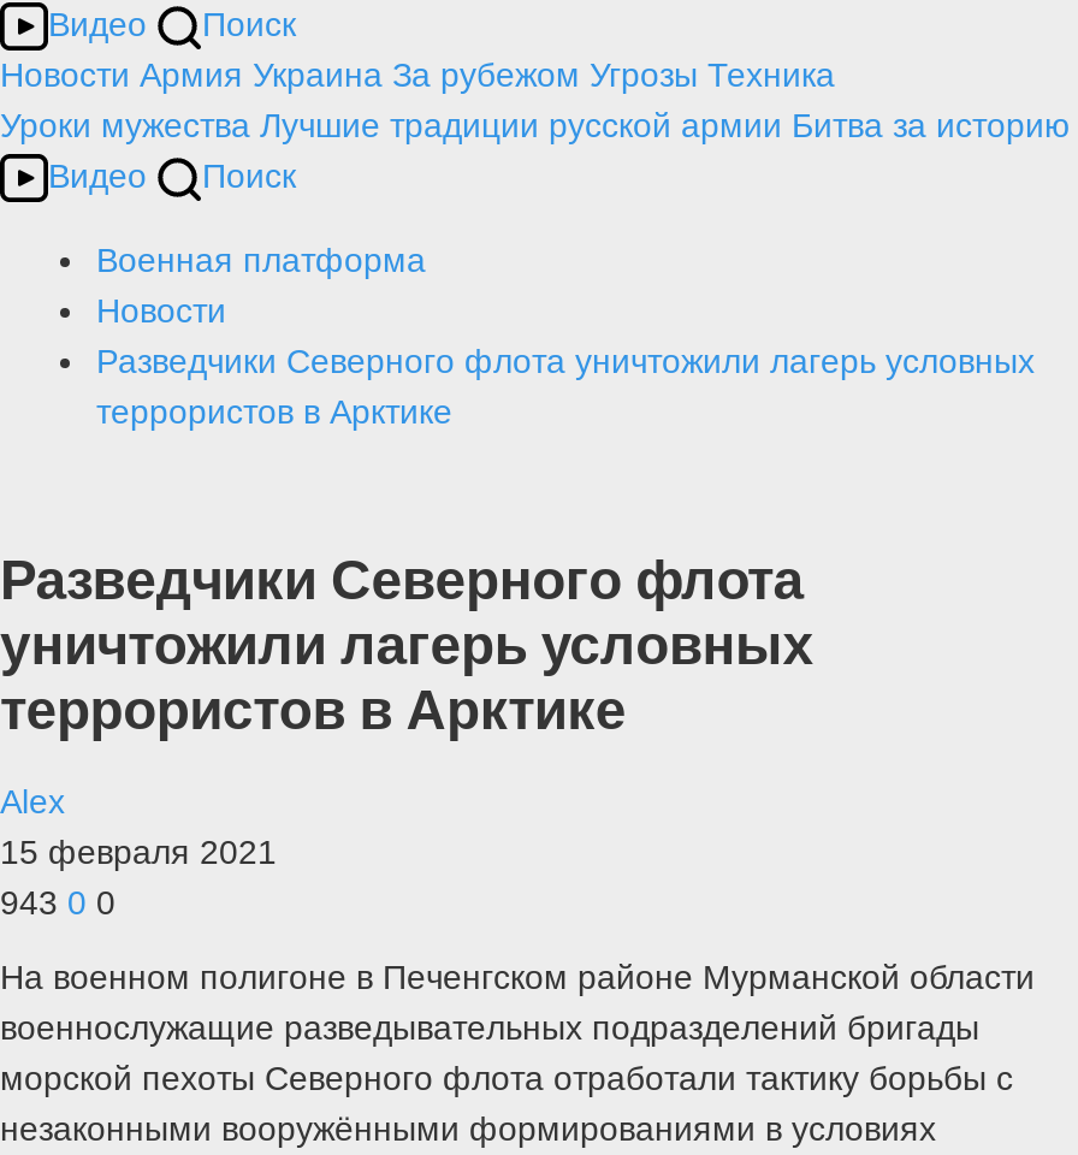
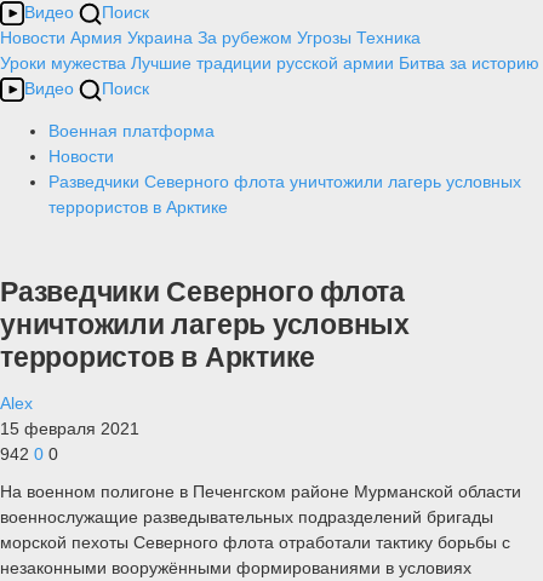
[0,883,115,921] 943 0 0 -> [0,444,58,463] 942 0 0

